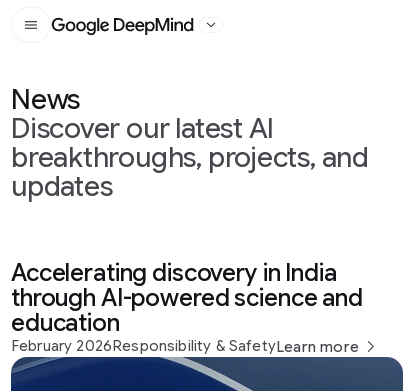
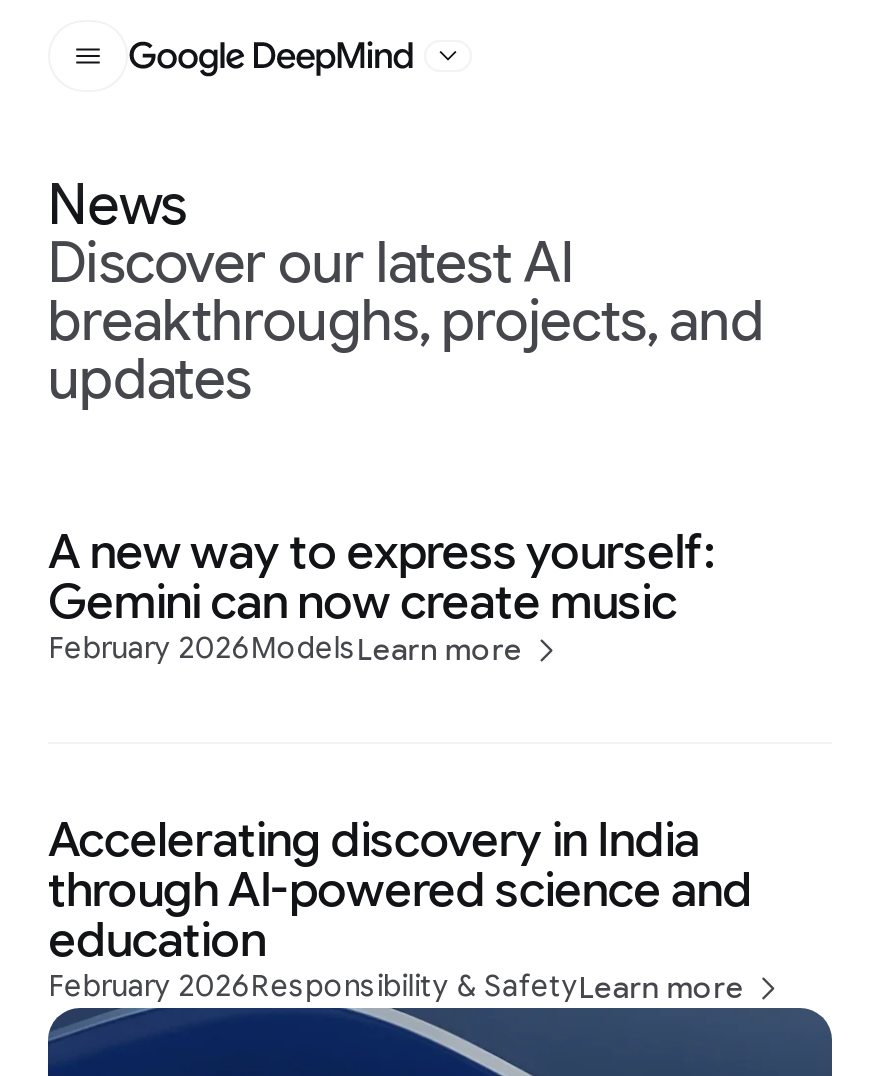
none -> [48,522,716,667] A new way to express yourself: | Gemini can now create music | February 2026ModelsLearn more

